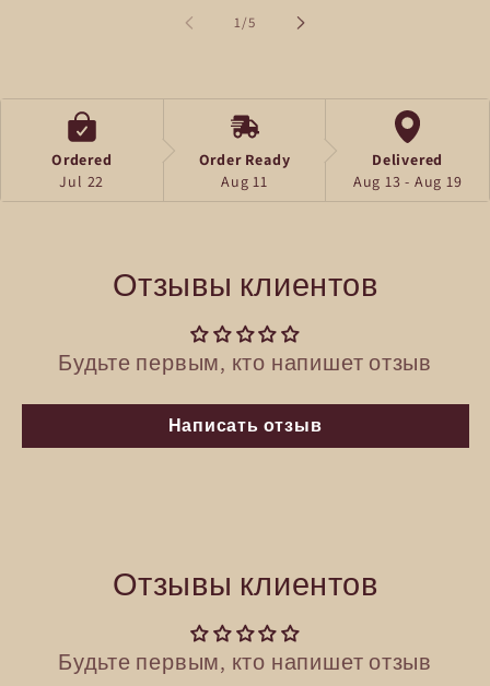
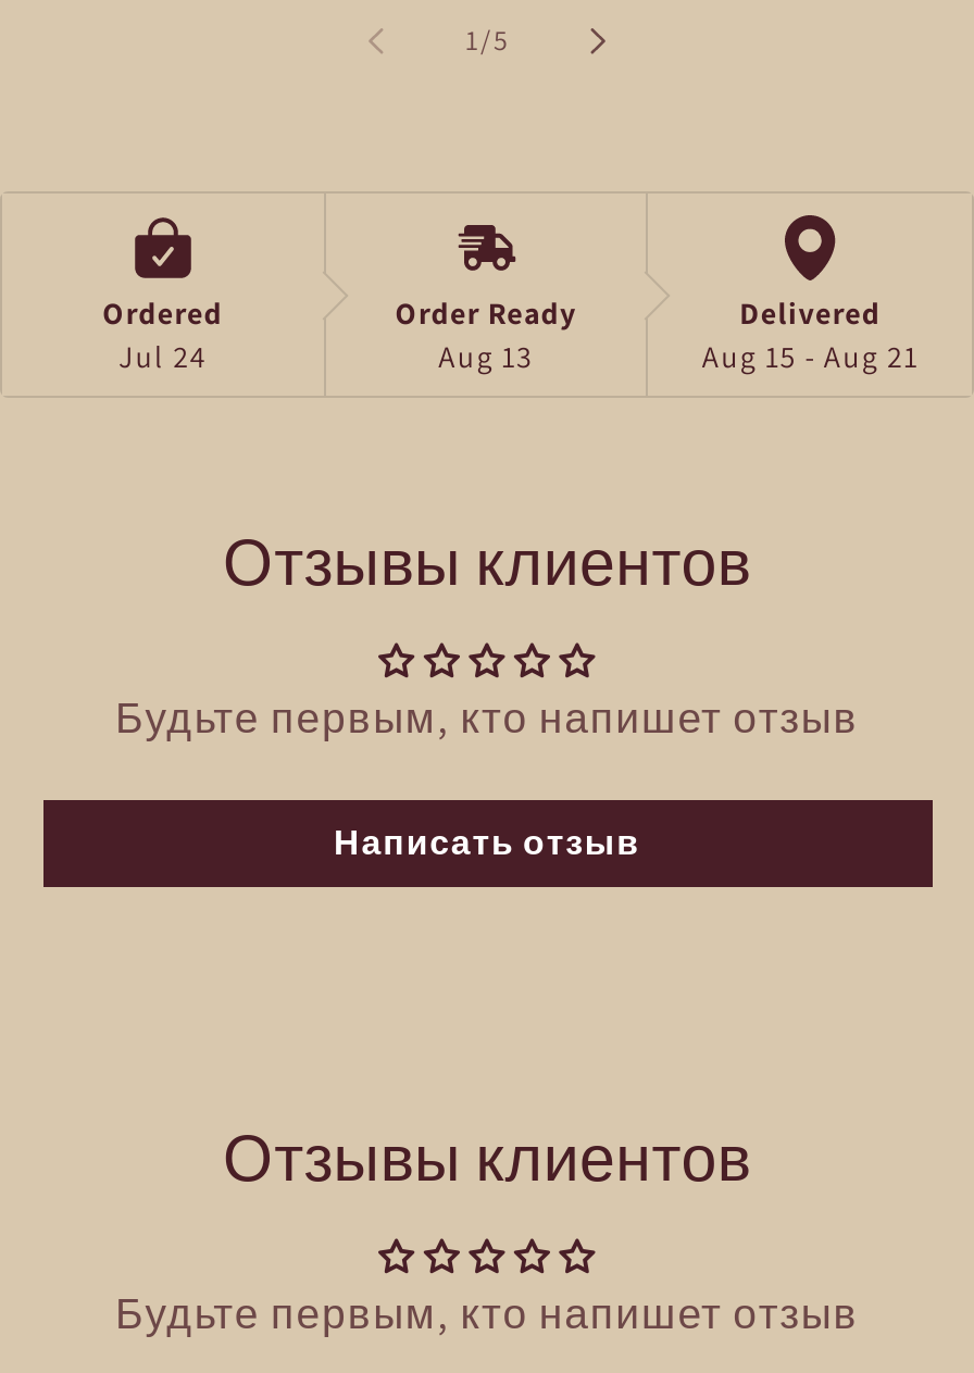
[60,172,104,191] Jul 22 -> [118,338,207,377] Jul 24
[221,172,268,191] Aug 11 -> [439,338,533,377] Aug 13
[353,172,462,191] Aug 13 - Aug 19 -> [702,338,919,377] Aug 15 - Aug 21

